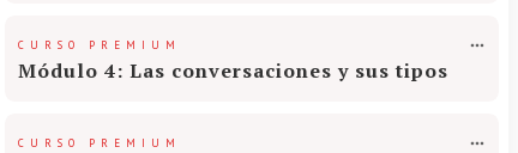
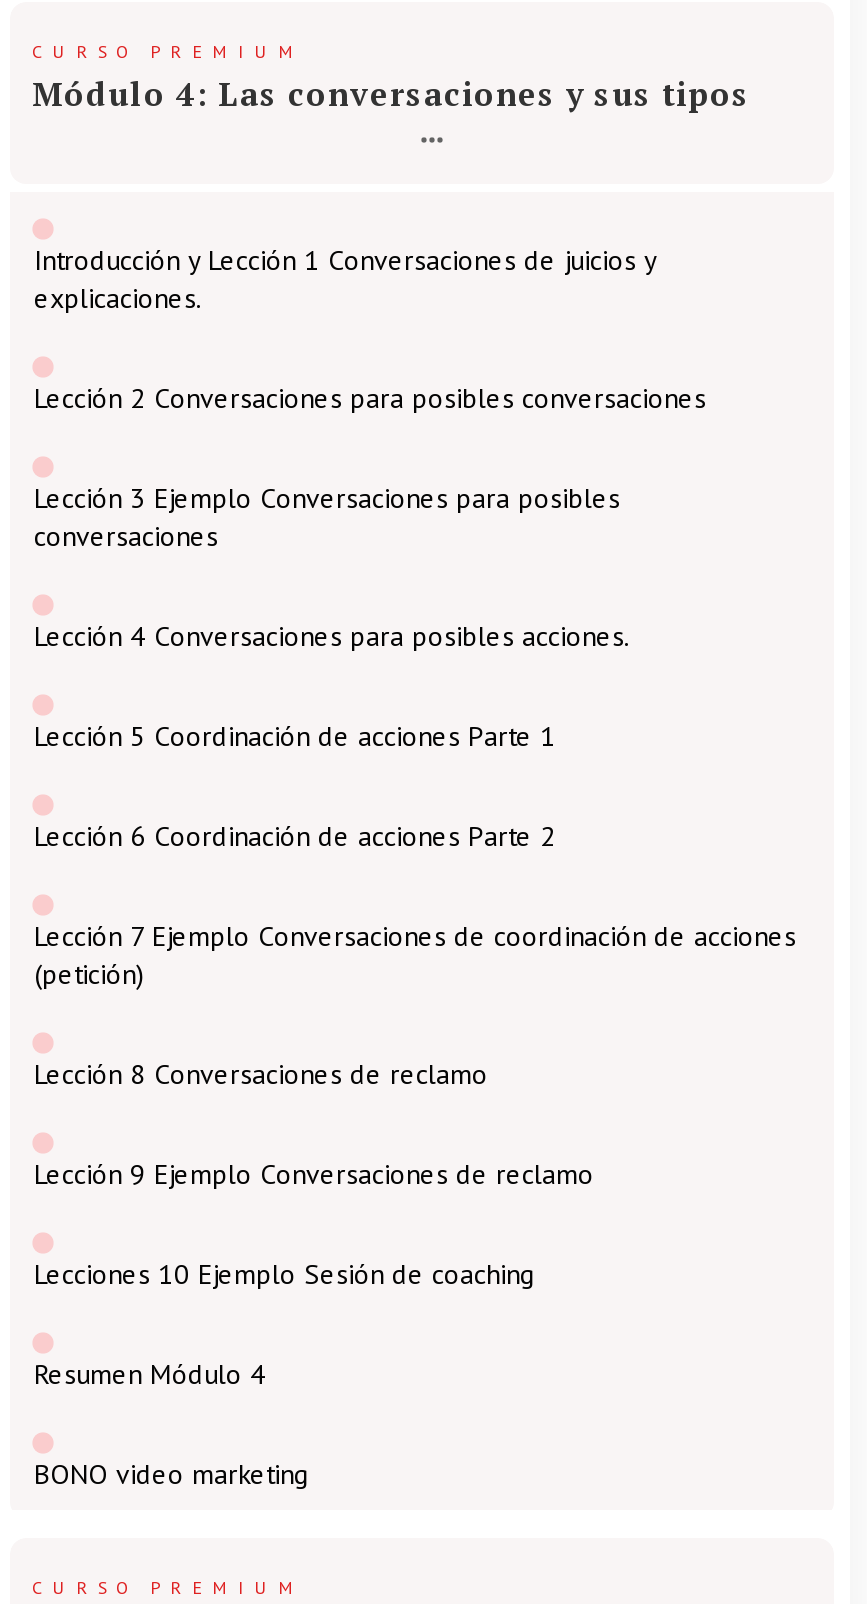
none -> [34,241,796,1491] Introducción y Lección 1 Conversaciones de juicios y | explicaciones. | Lección 2 Conversaciones para posibles conversaciones | Lección 3 Ejemplo Conversaciones para posibles | conversaciones | Lección 4 Conversaciones para posibles acciones. | Lección 5 Coordinación de acciones Parte 1 | Lección 6 Coordinación de acciones Parte 2 | Lección 7 Ejemplo Conversaciones de coordinación de acciones | (petición) | Lección 8 Conversaciones de reclamo | Lección 9 Ejemplo Conversaciones de reclamo | Lecciones 10 Ejemplo Sesión de coaching | Resumen Módulo 4 | BONO video marketing

